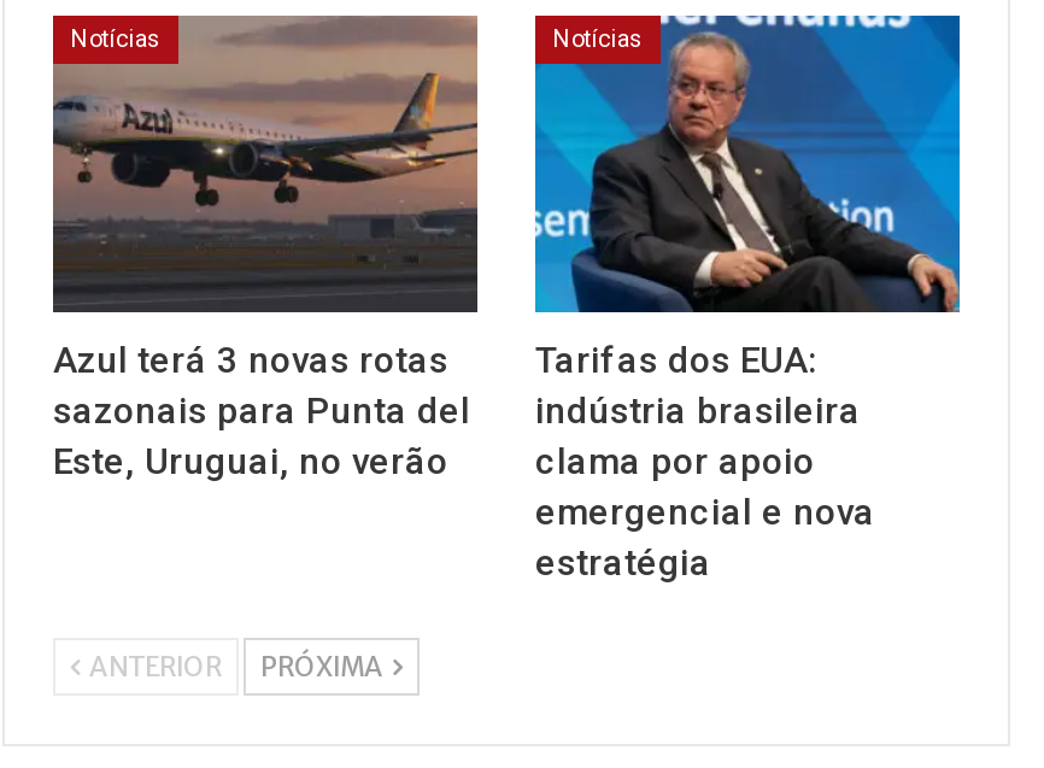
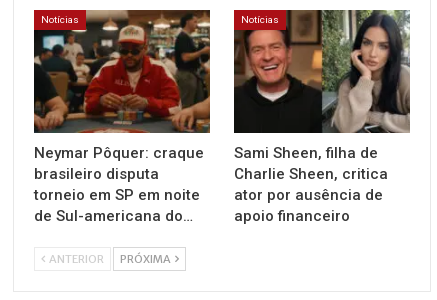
[51,16,477,484] [image] | Azul terá 3 novas rotas | sazonais para Punta del | Este, Uruguai, no verão -> [33,10,211,225] [image] | Neymar Pôquer: craque | brasileiro disputa | torneio em SP em noite | de Sul-americana do…
[533,13,962,586] [image] | Tarifas dos EUA: | indústria brasileira | clama por apoio | emergencial e nova | estratégia -> [233,9,411,225] [image] | Sami Sheen, filha de | Charlie Sheen, critica | ator por ausência de | apoio financeiro

